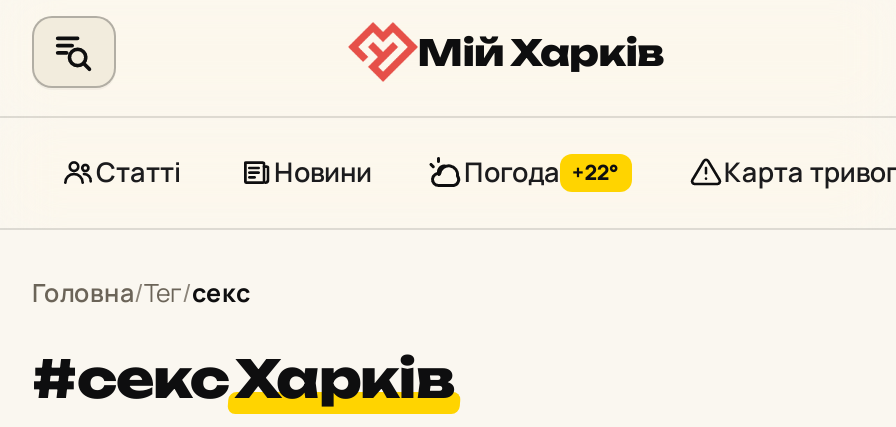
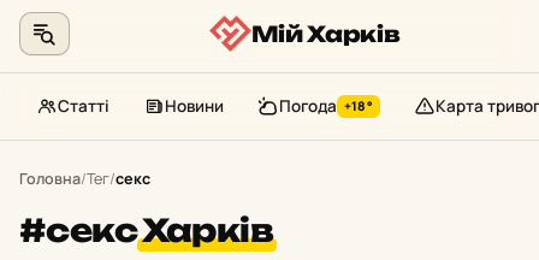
[464,154,620,190] Погода +22° -> [279,95,373,117] Погода +18°

